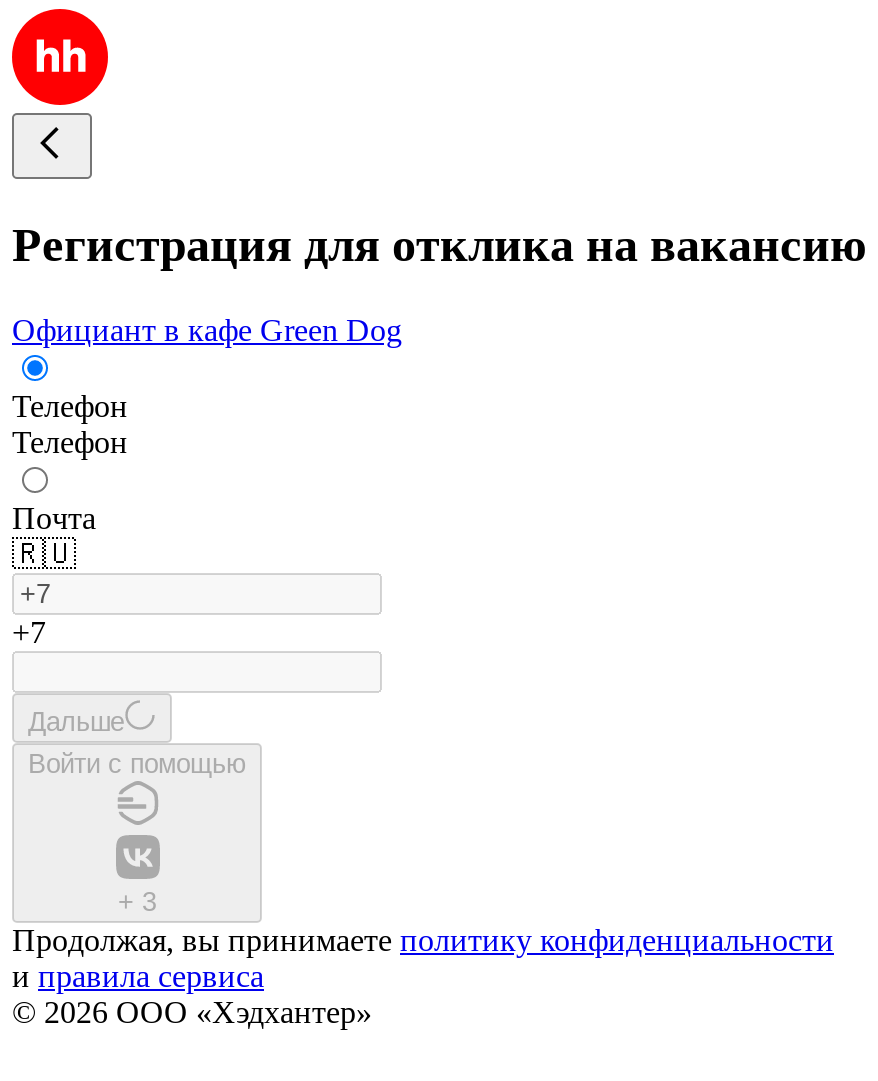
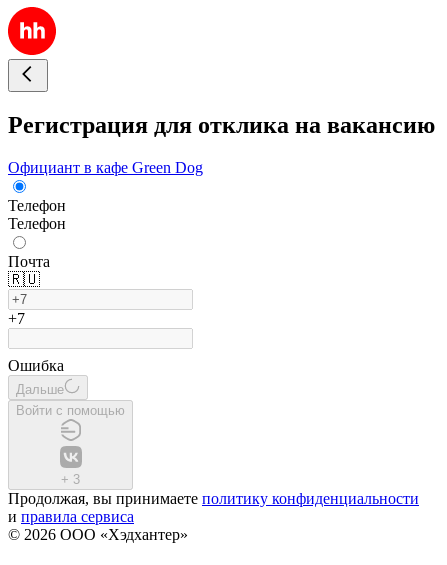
none -> [8,357,64,374] Ошибка

